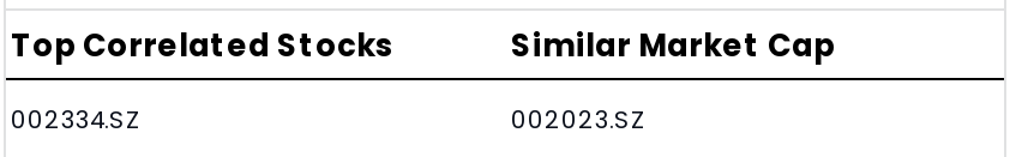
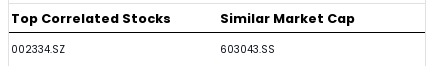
[511,102,645,138] 002023.SZ -> [219,42,274,57] 603043.SS

